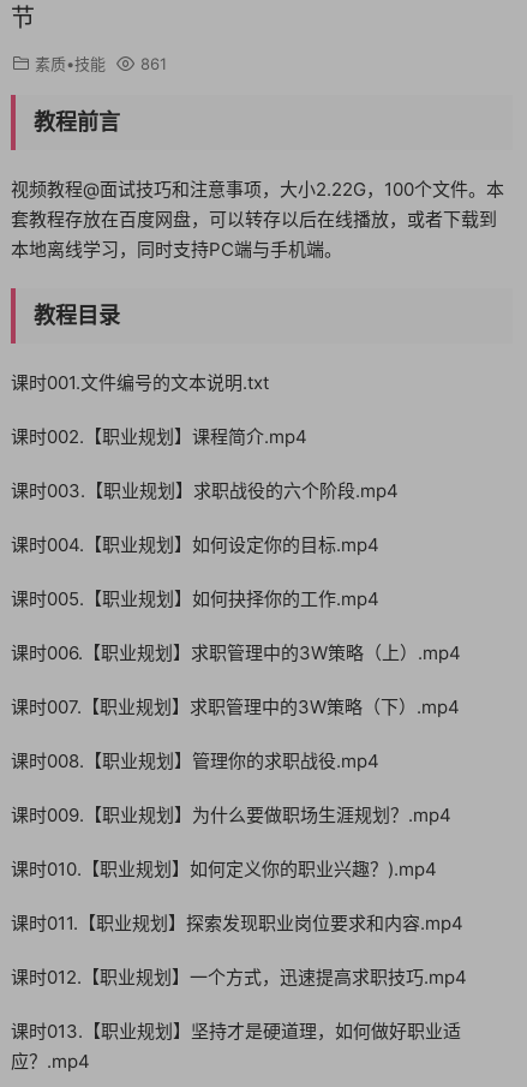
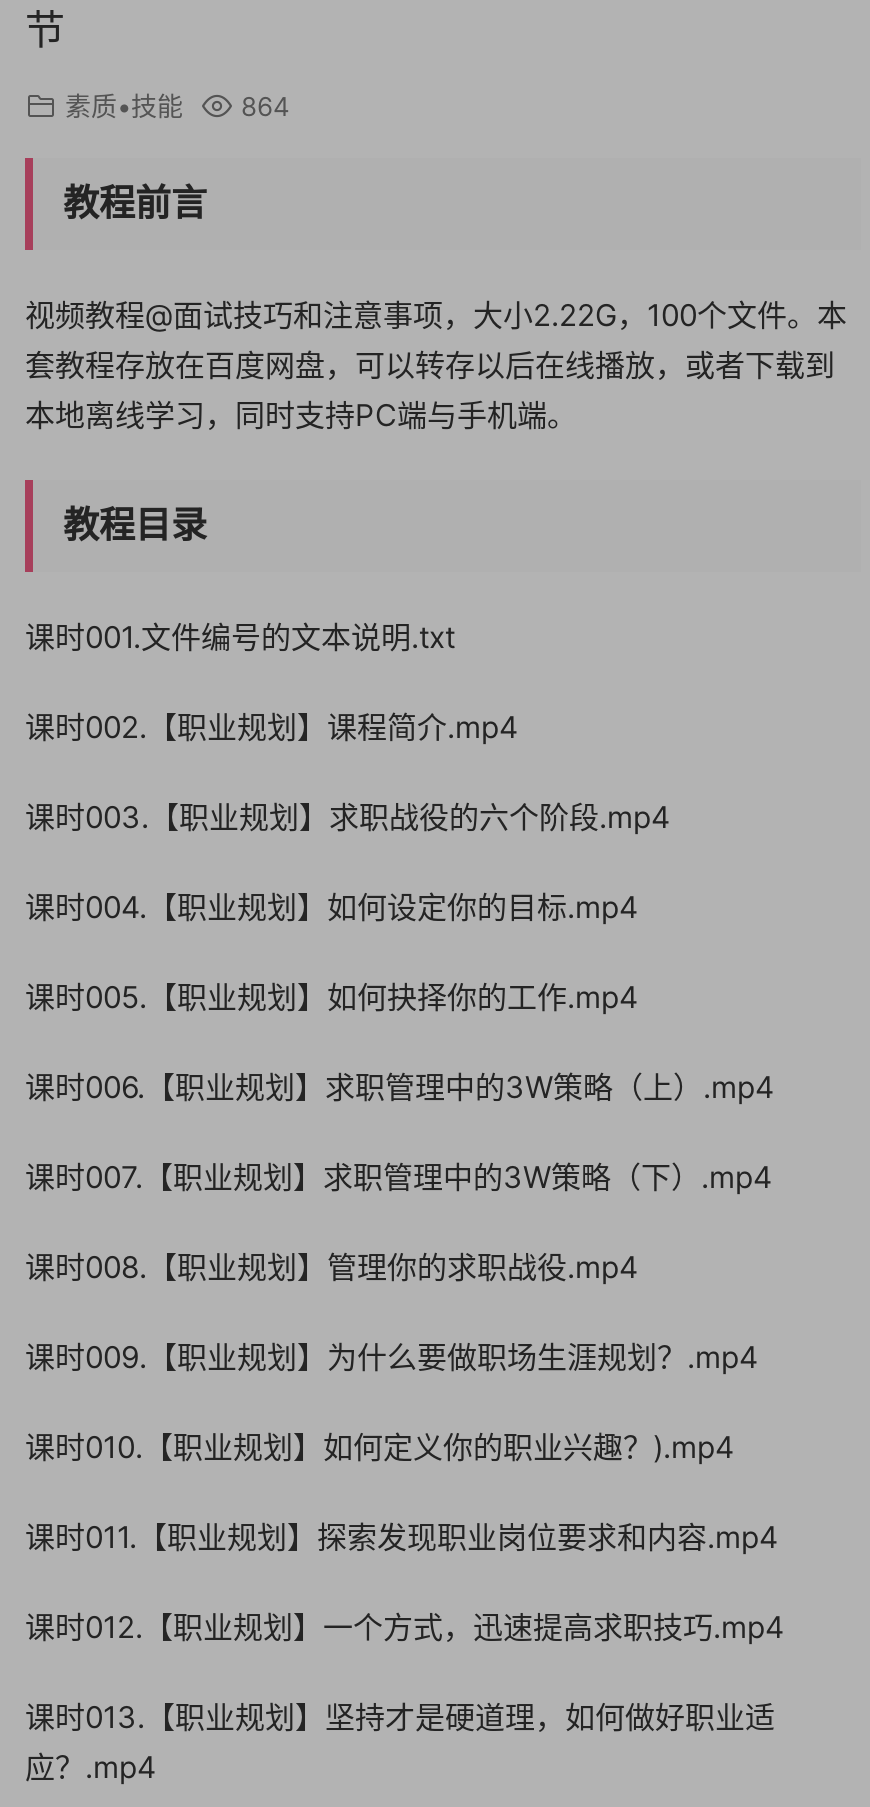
[136,54,167,73] 861 -> [233,90,289,122] 864

